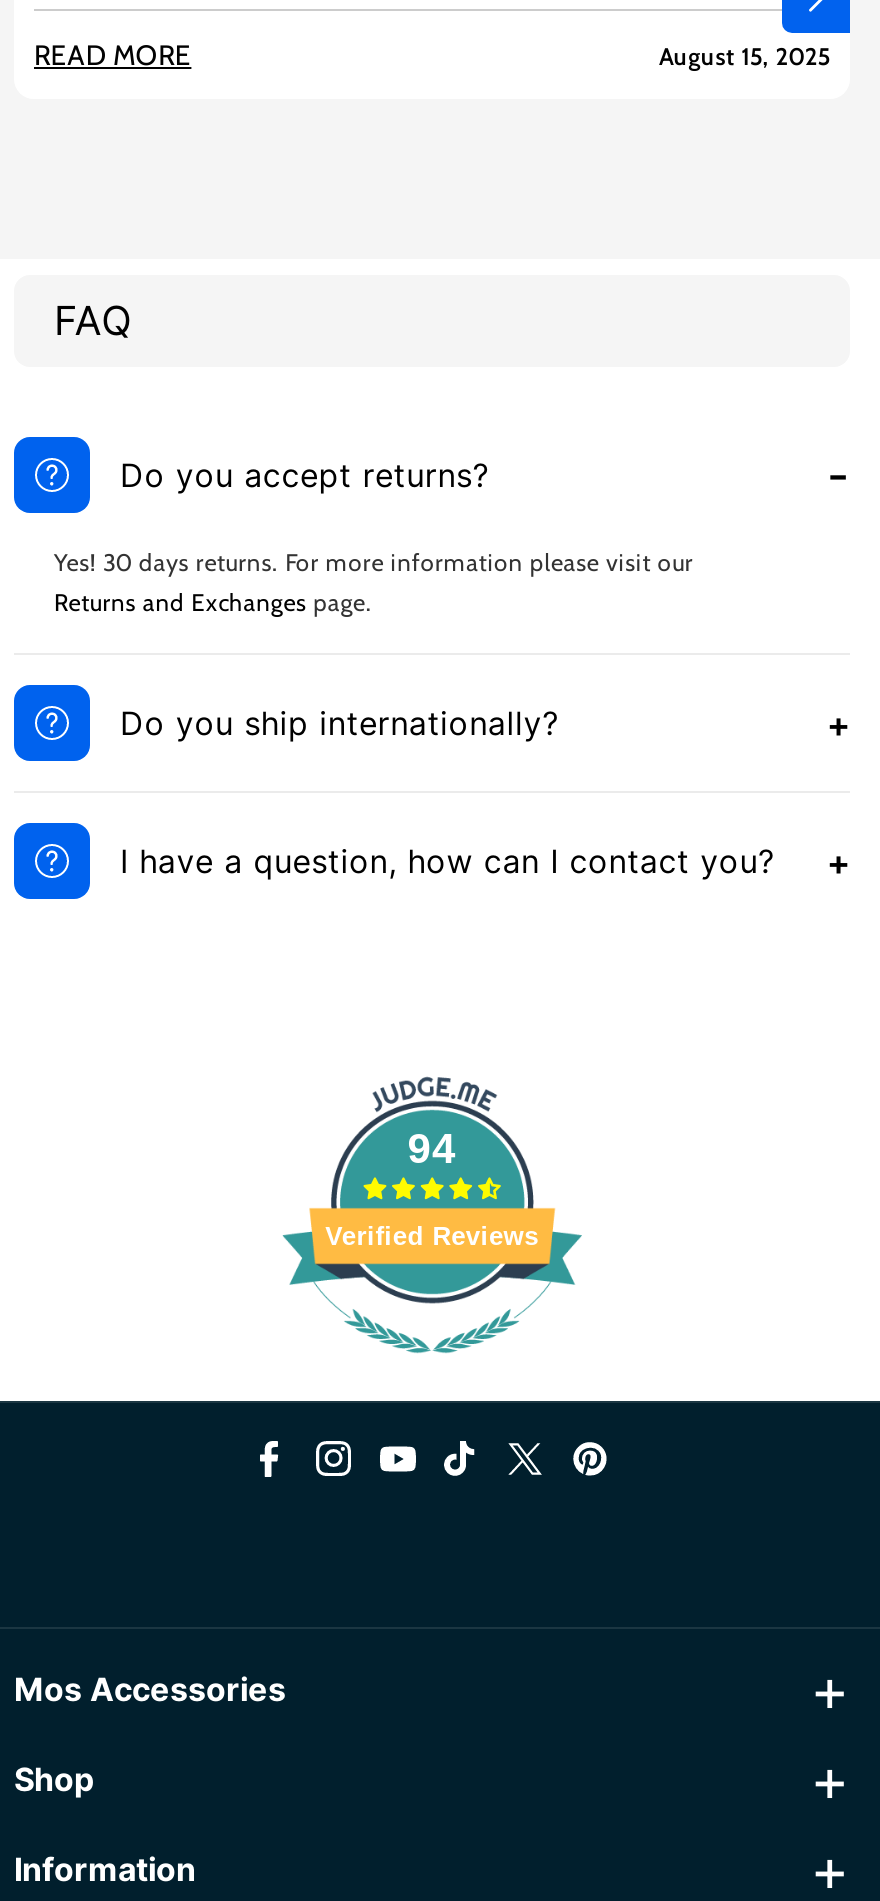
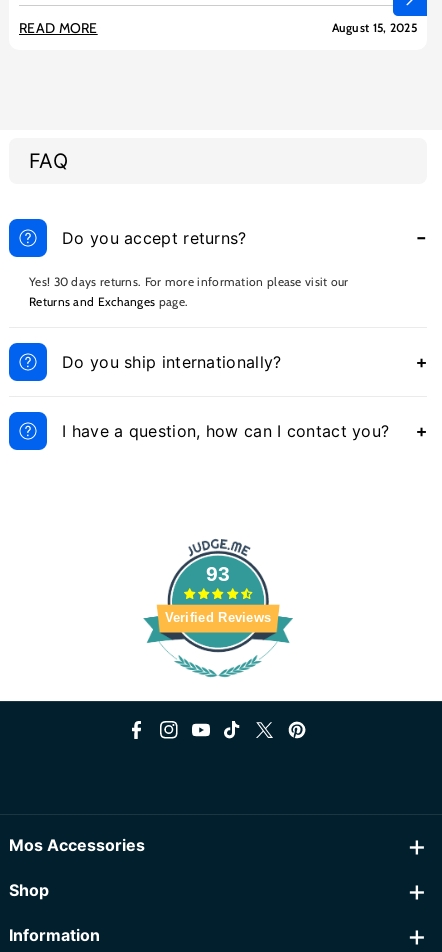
[407,1125,457,1171] 94 -> [206,562,230,585] 93

